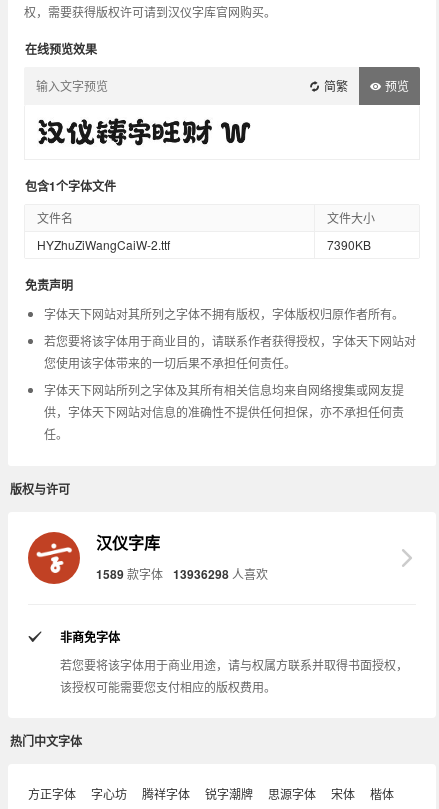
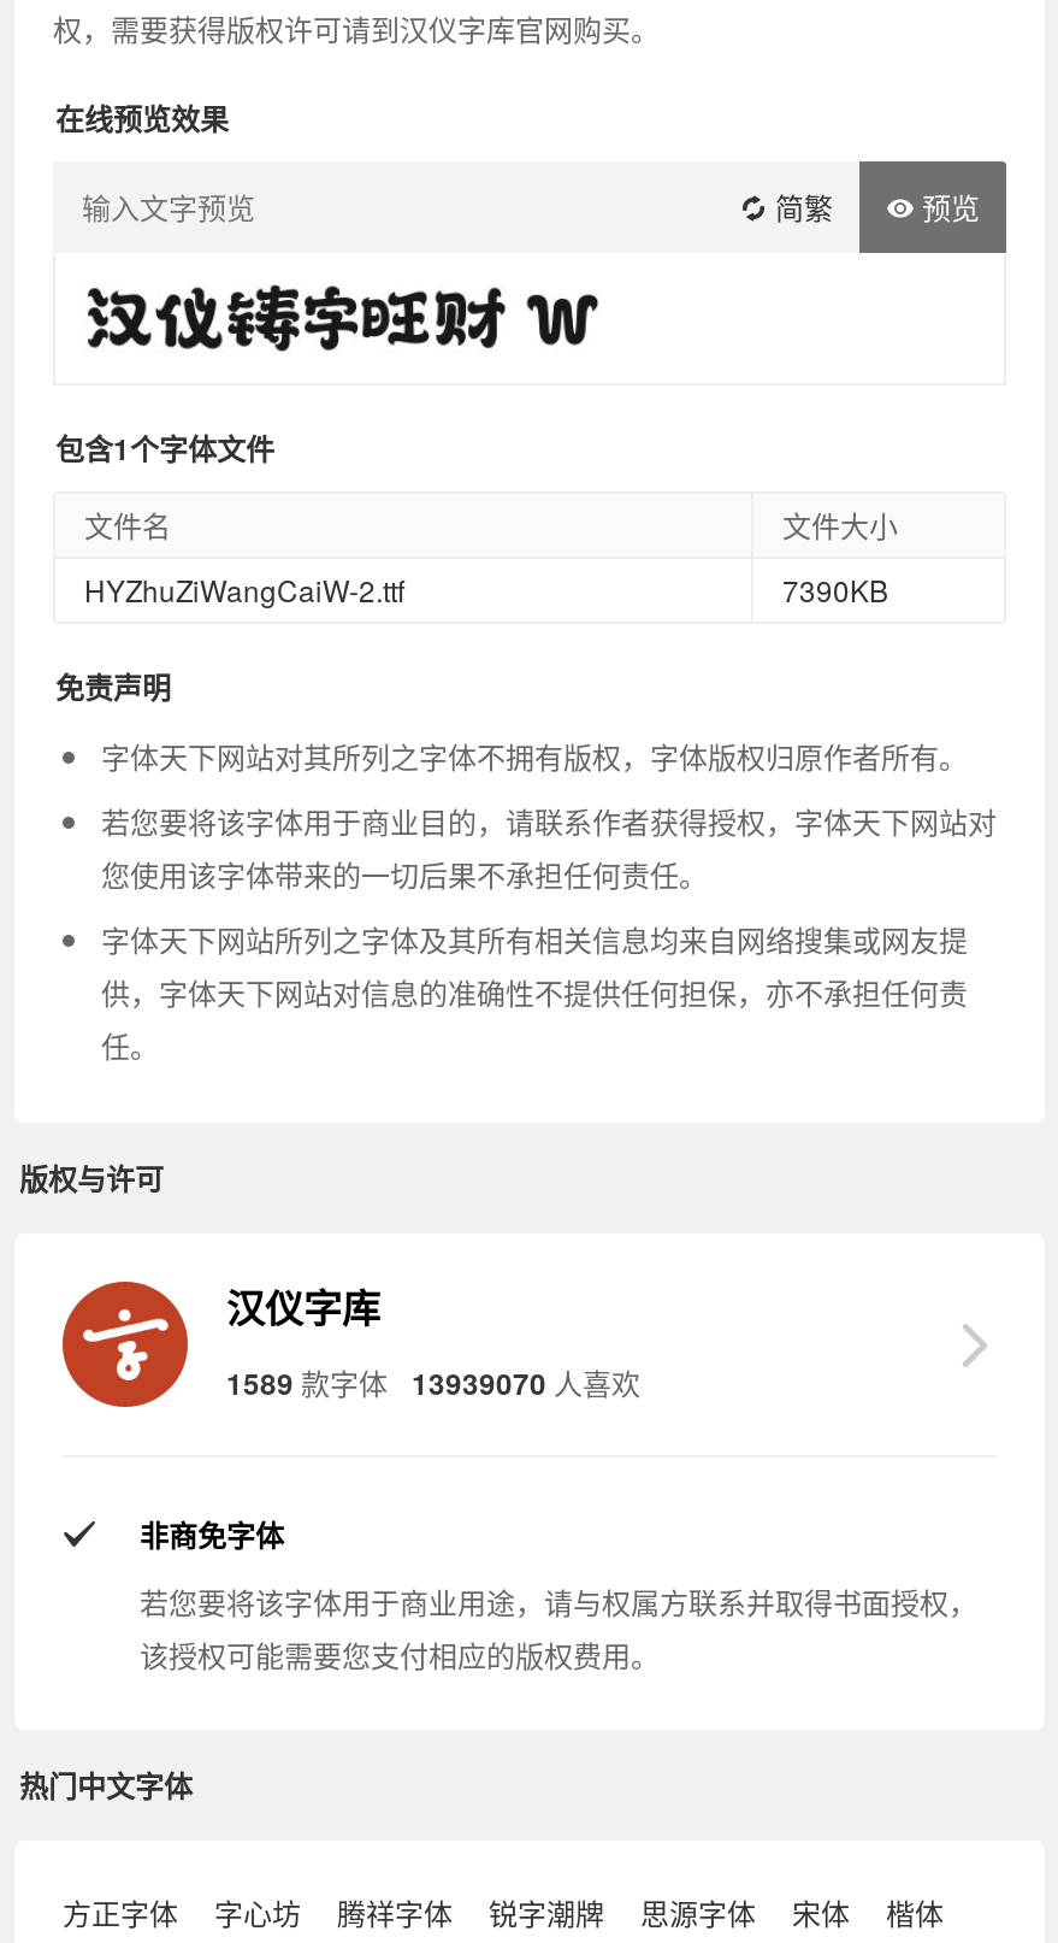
[96,565,268,583] 1589 款字体 13936298 人喜欢 -> [226,1361,640,1405] 1589 款字体 13939070 人喜欢

